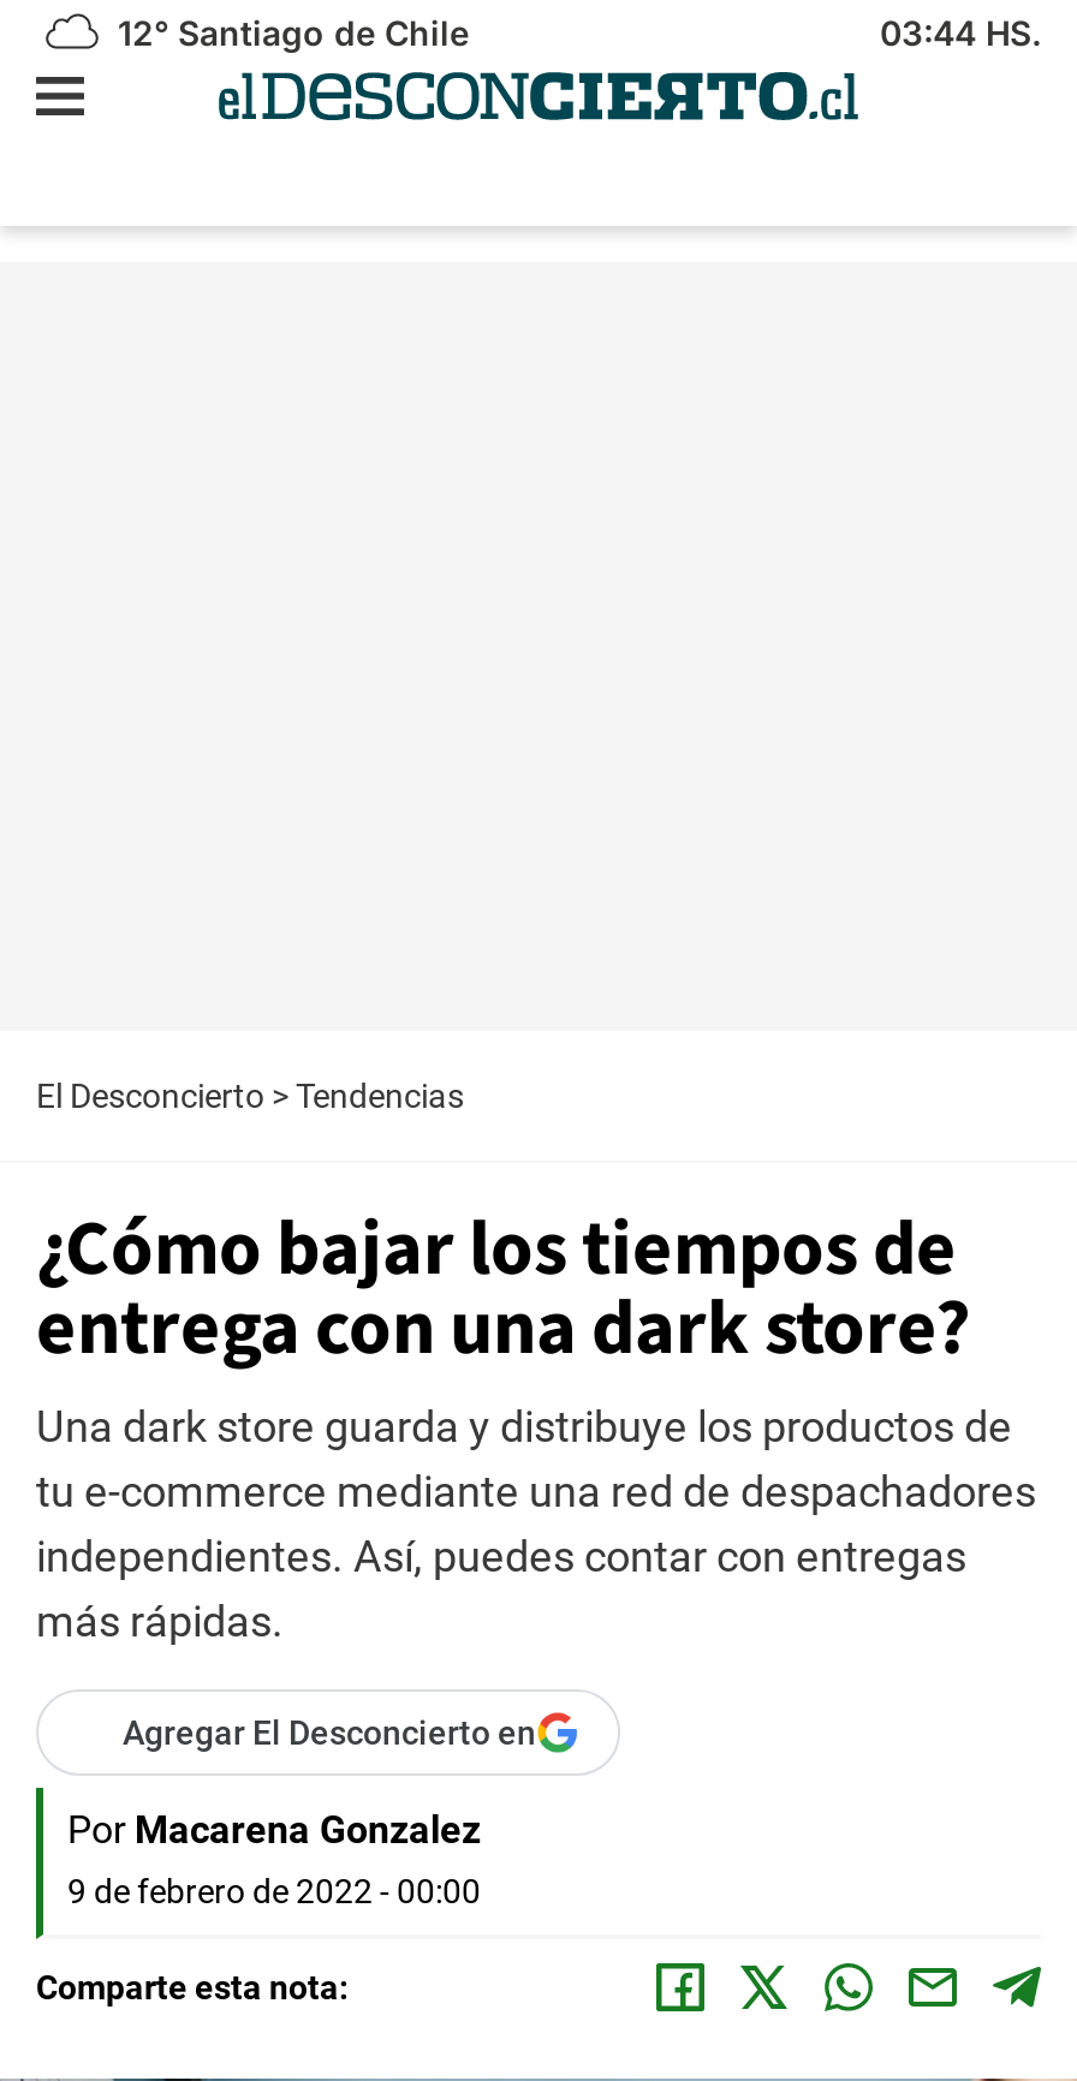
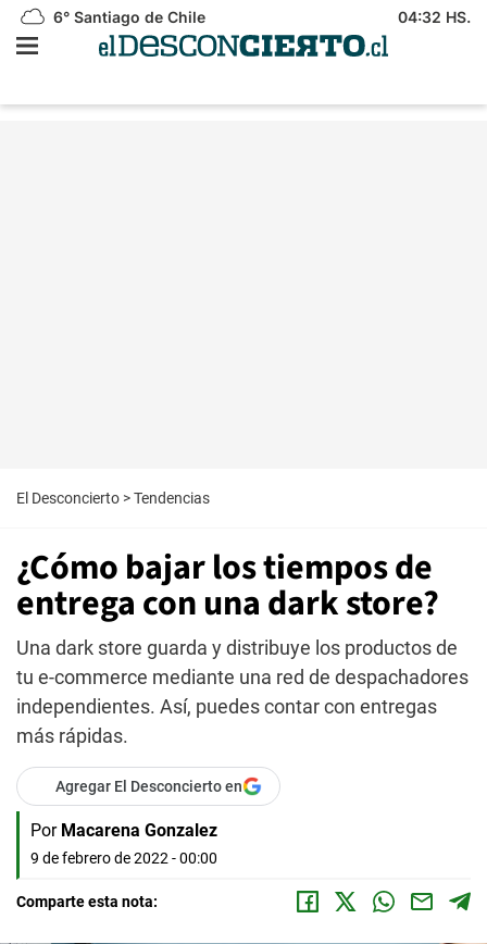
[108,12,469,53] 12° Santiago de Chile -> [49,8,205,26] 6° Santiago de Chile
[880,12,1041,53] 03:44 HS. -> [398,8,471,26] 04:32 HS.

